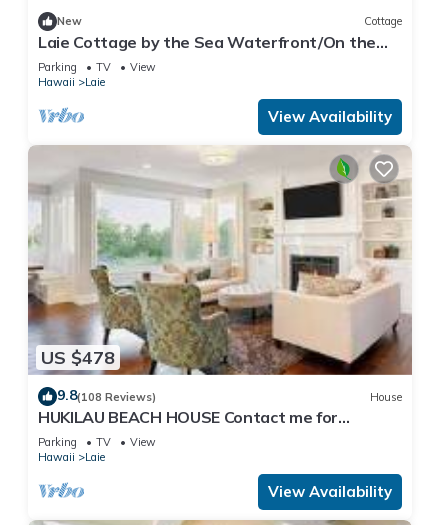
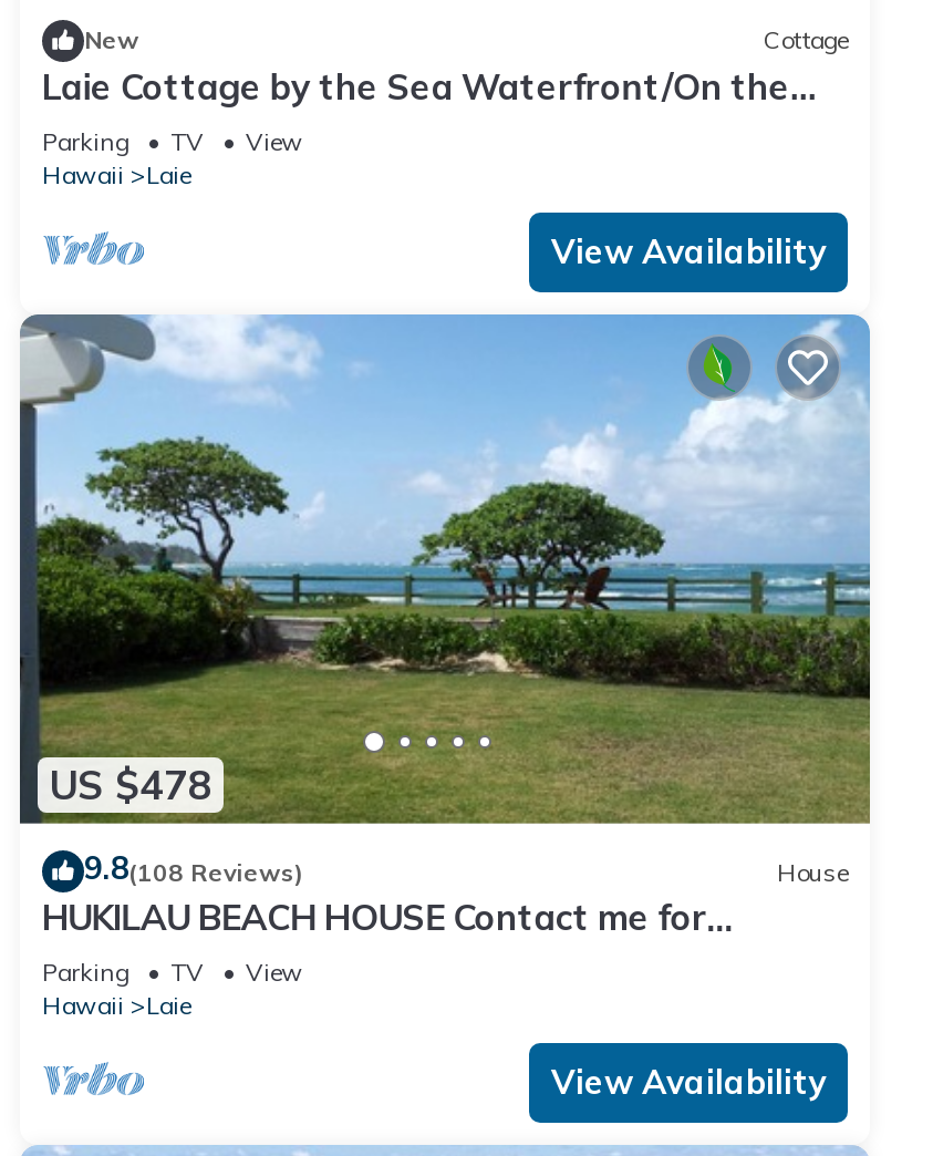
[28,145,412,376] [image] -> [18,312,872,826] [image]

